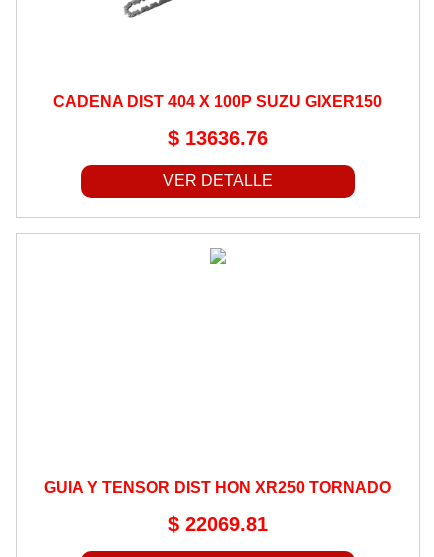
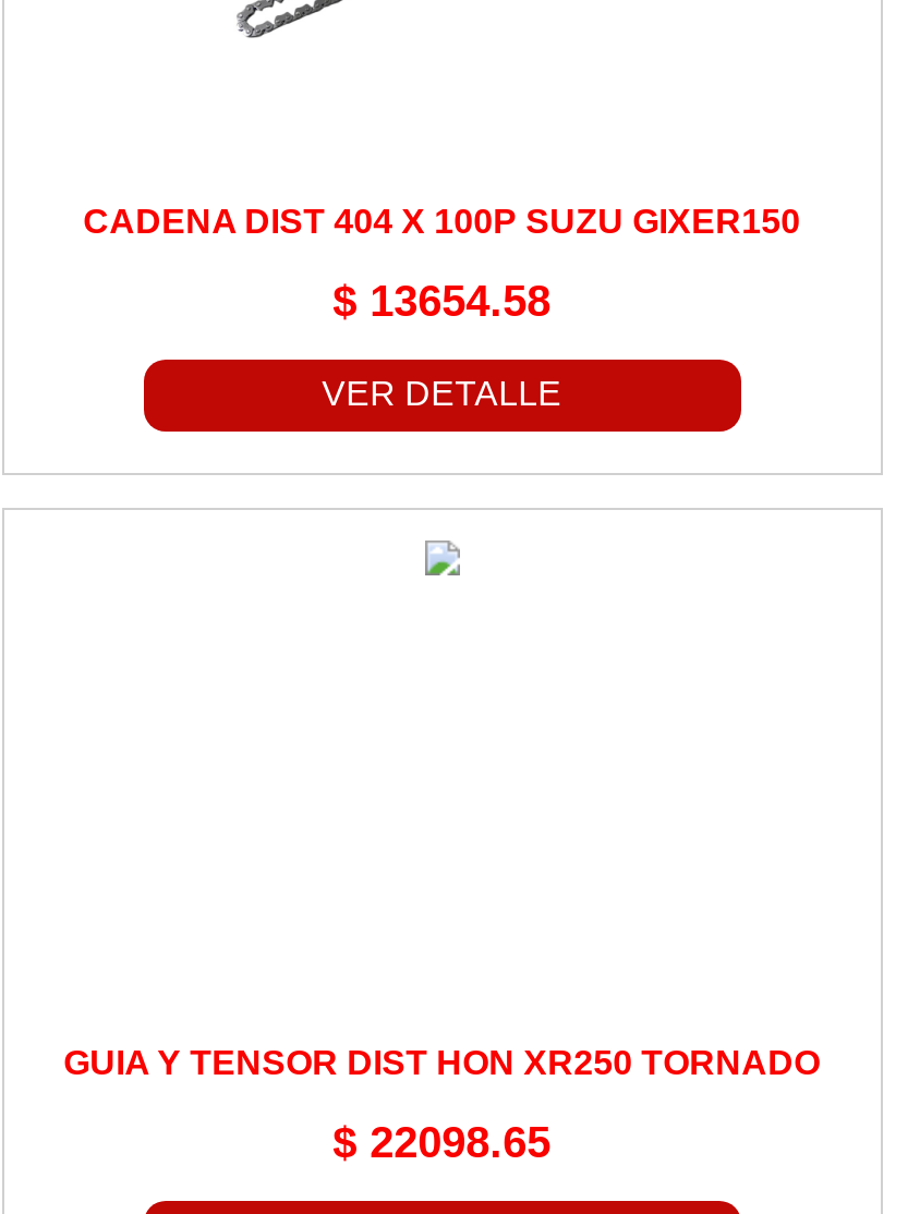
[168,127,268,149] $ 13636.76 -> [333,277,551,325] $ 13654.58
[168,513,268,535] $ 22069.81 -> [333,1118,551,1166] $ 22098.65

